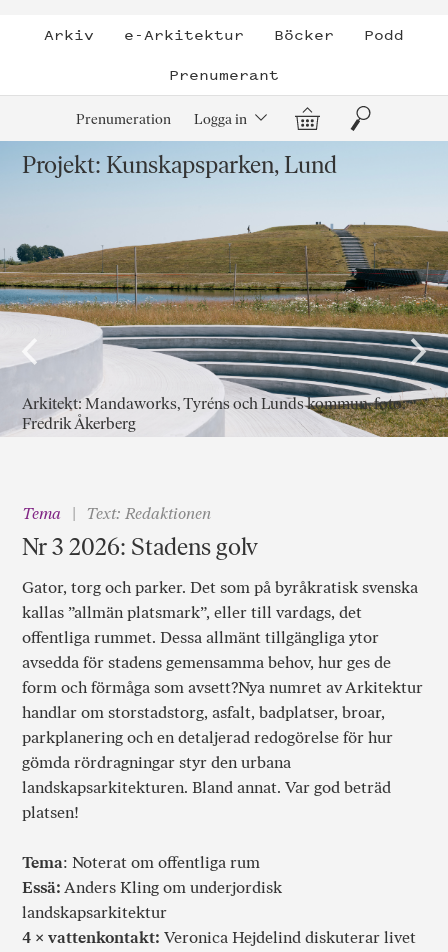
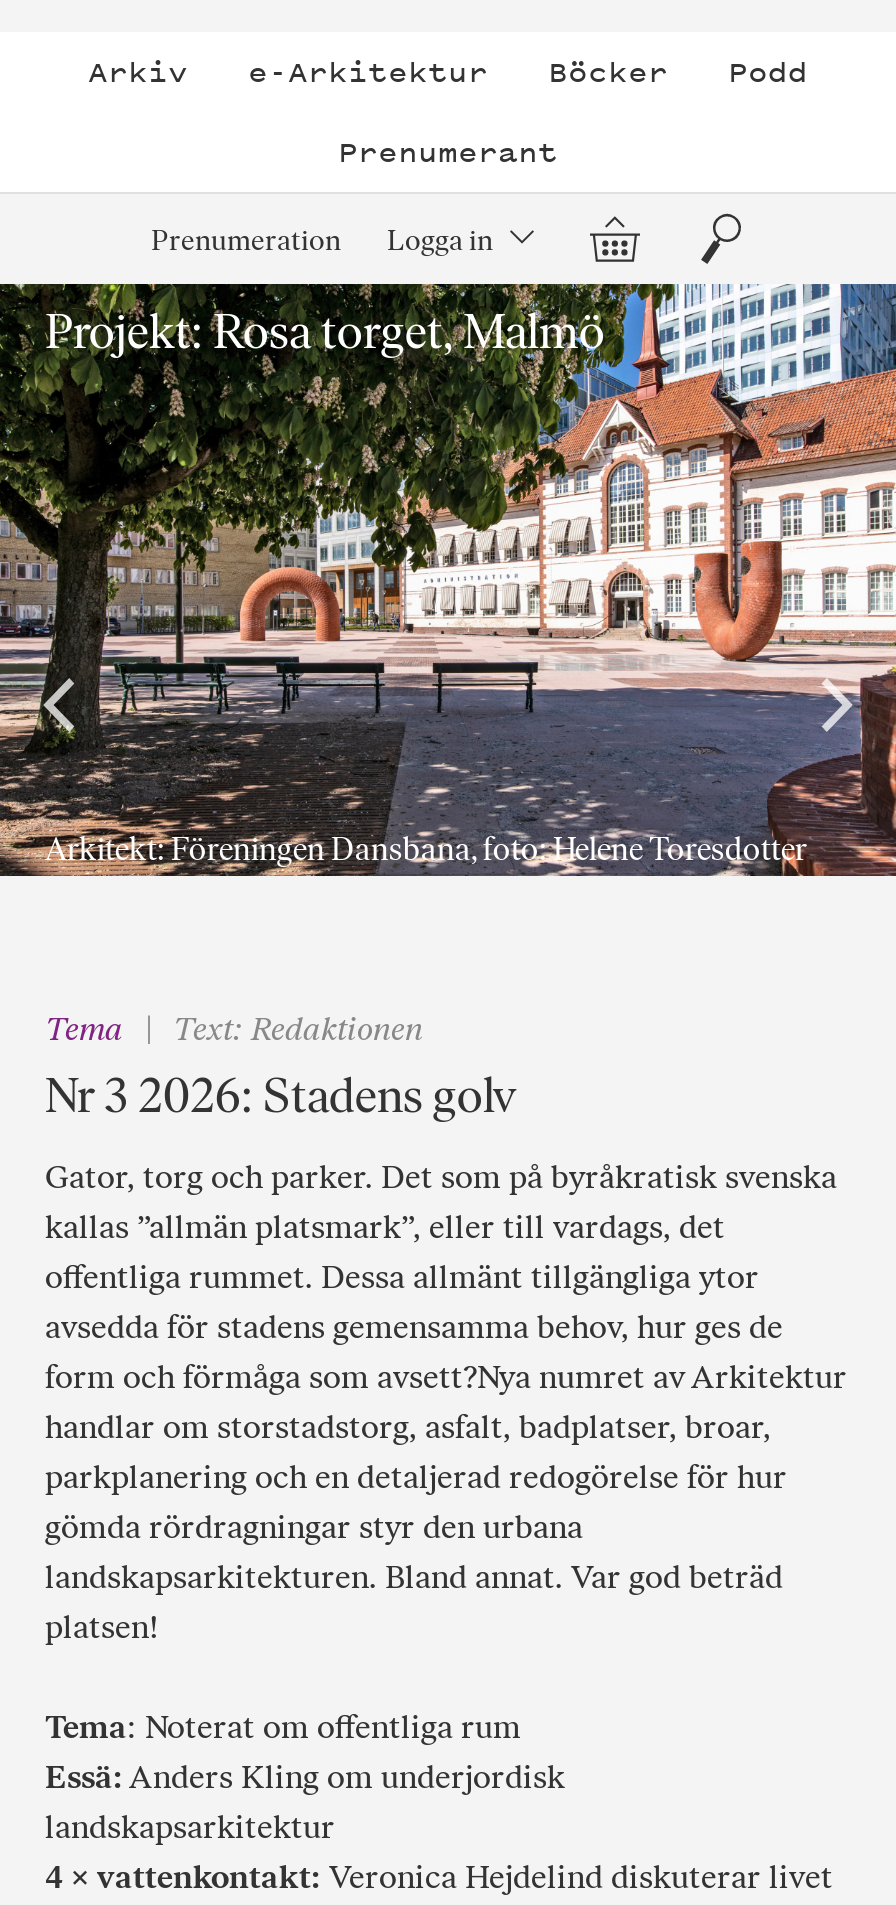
[3,141,445,438] [image] | Projekt: Kunskapsparken, Lund -> [6,282,890,878] [image] | Projekt: Rosa torget, Malmö
[22,394,406,433] Arkitekt: Mandaworks, Tyréns och Lunds kommun, foto: | Fredrik Åkerberg -> [45,829,807,867] Arkitekt: Föreningen Dansbana, foto: Helene Toresdotter

